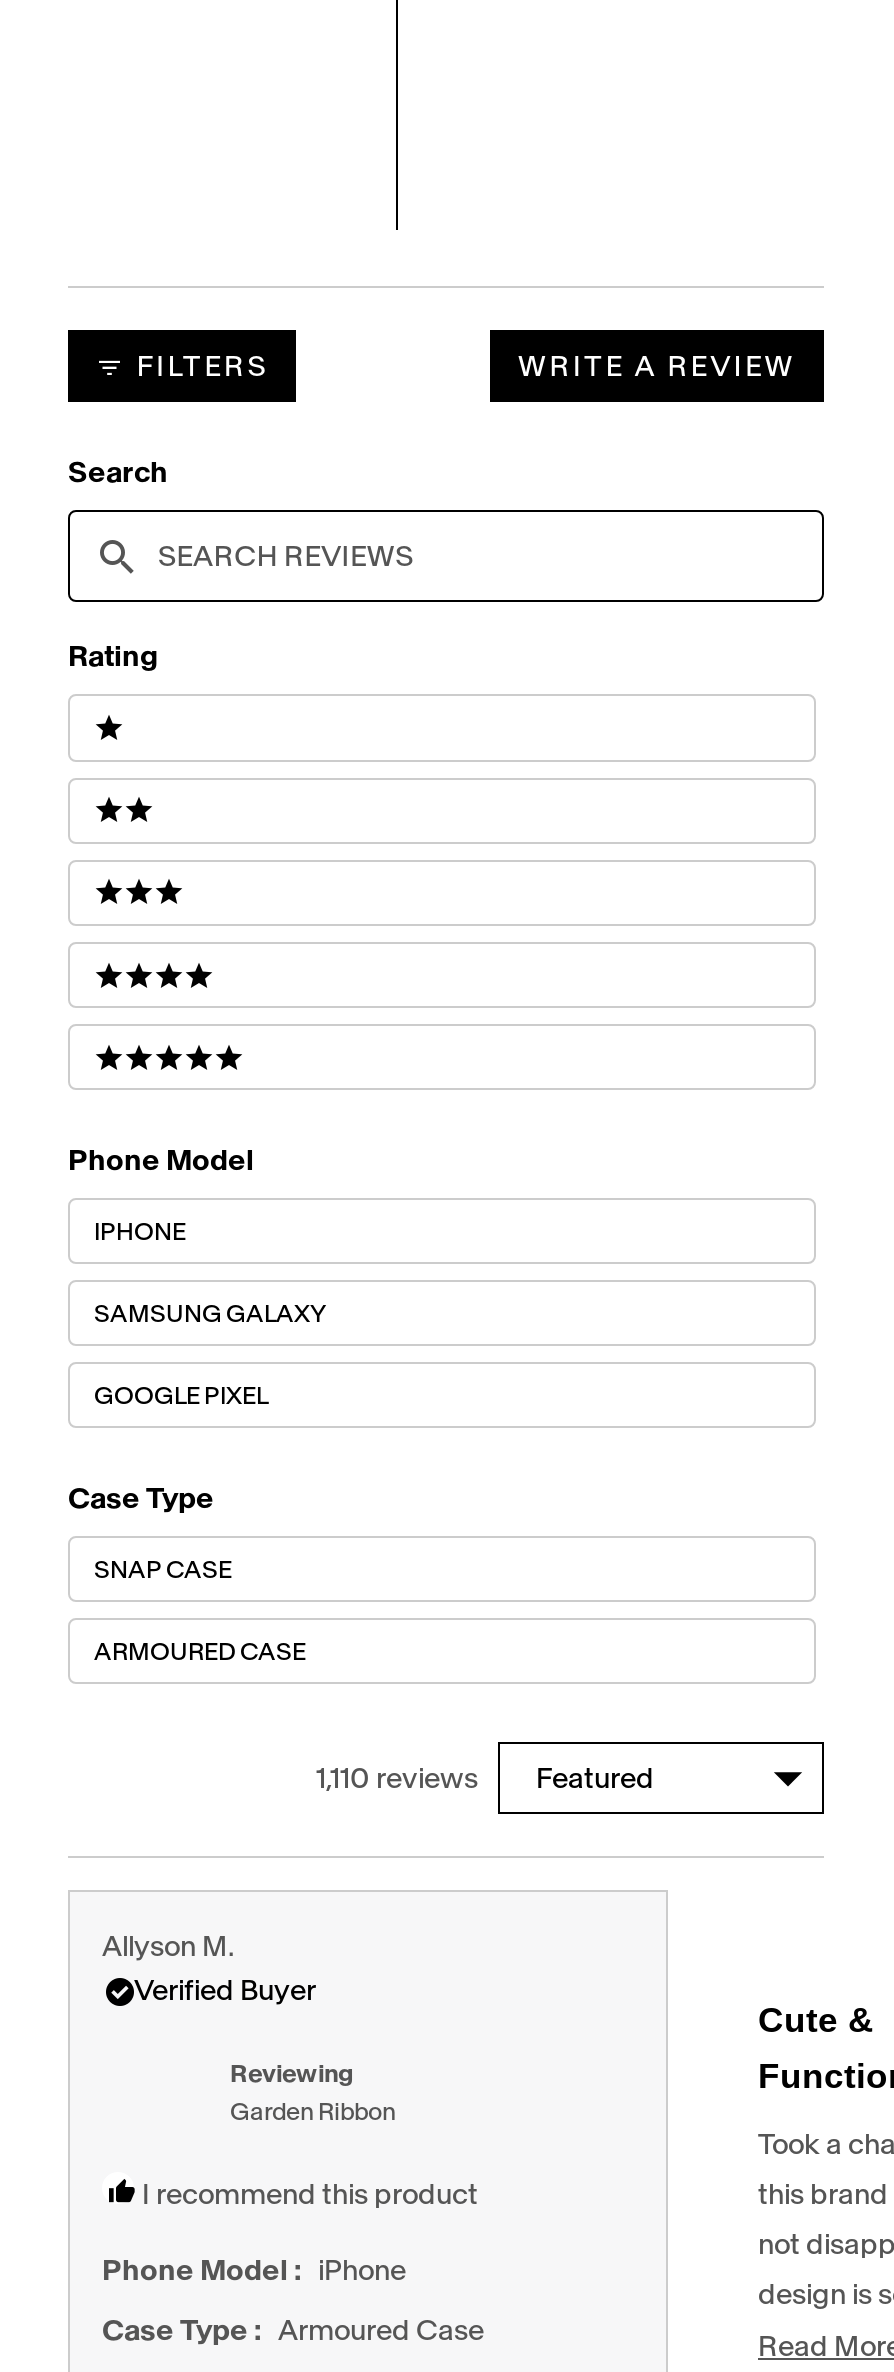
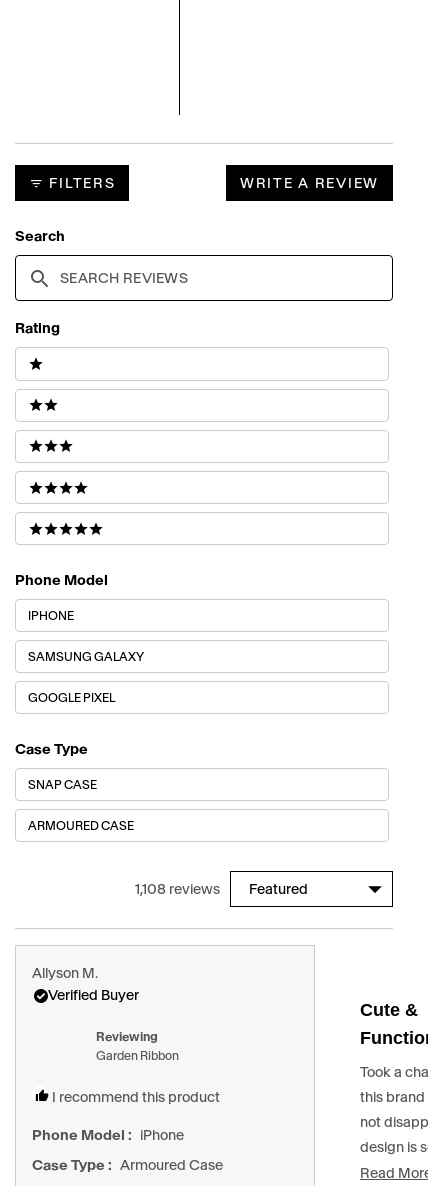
[316,1761,478,1797] 1,110 reviews -> [135,880,220,898] 1,108 reviews

